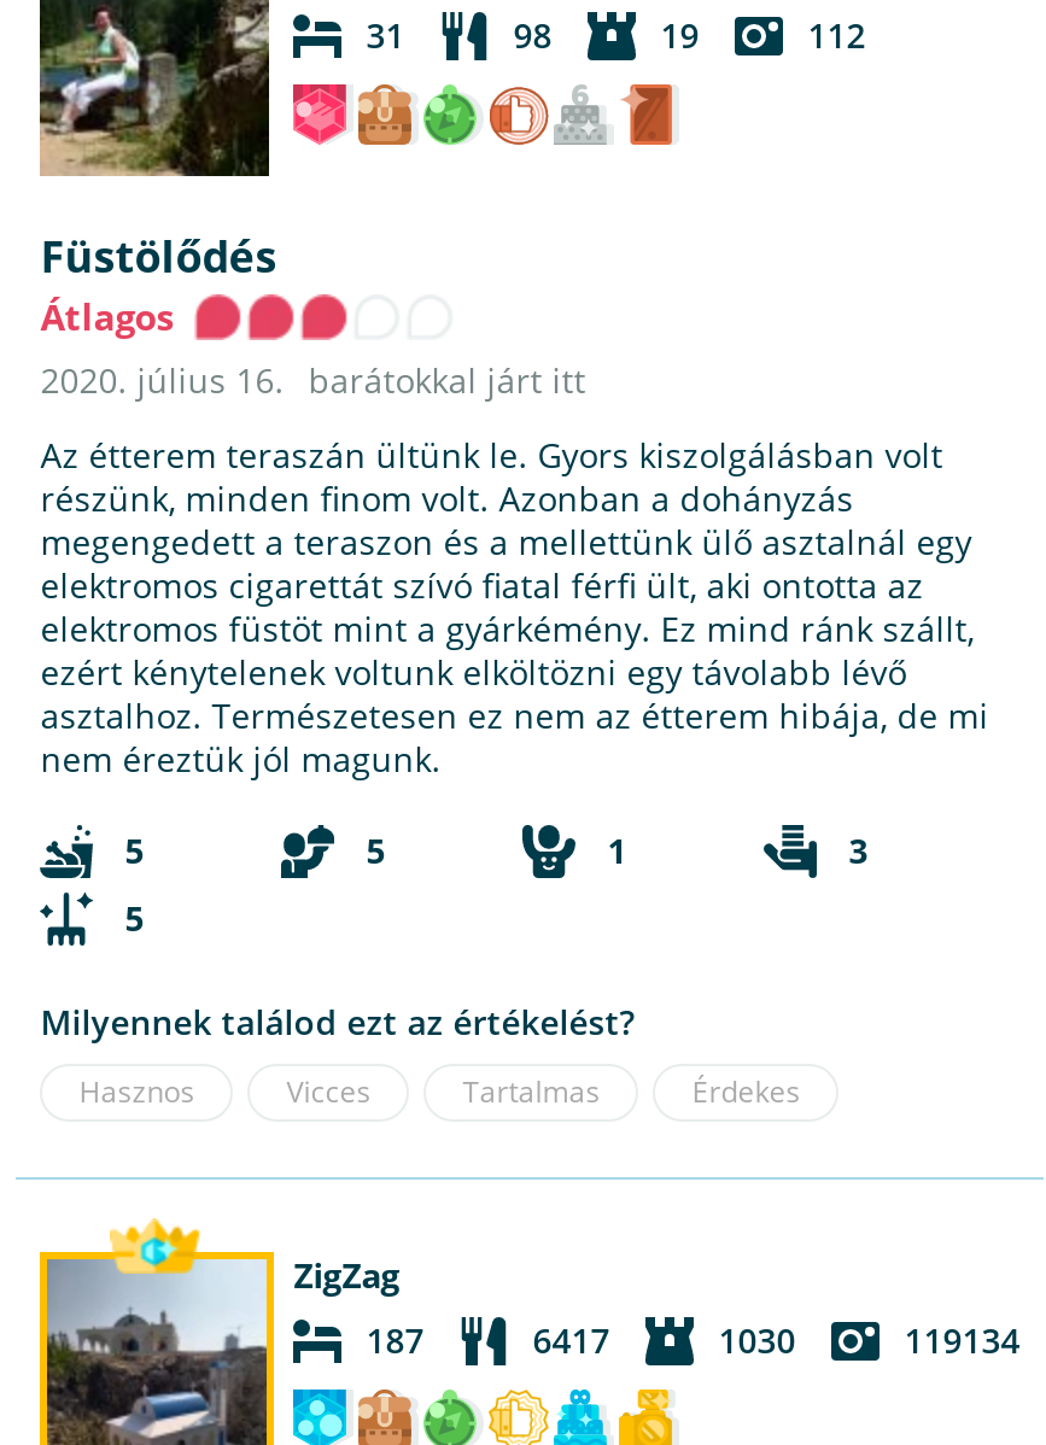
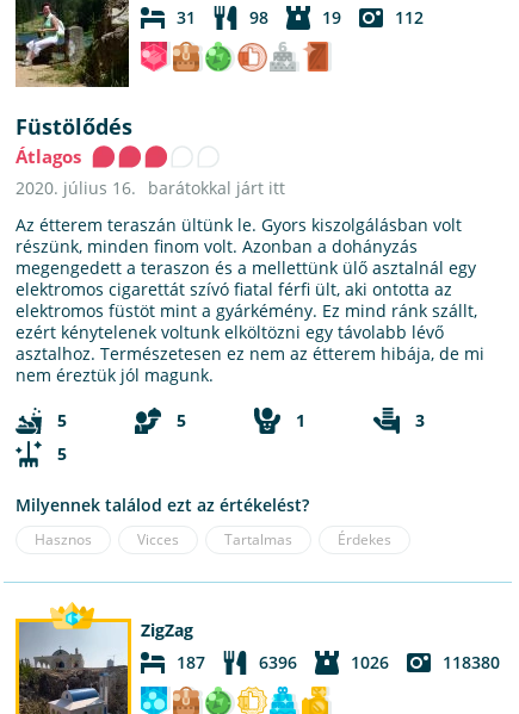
[533,1318,610,1364] 6417 -> [259,651,297,674] 6396
[718,1318,796,1364] 1030 -> [351,651,389,674] 1026
[904,1318,1020,1364] 119134 -> [443,651,500,674] 118380

